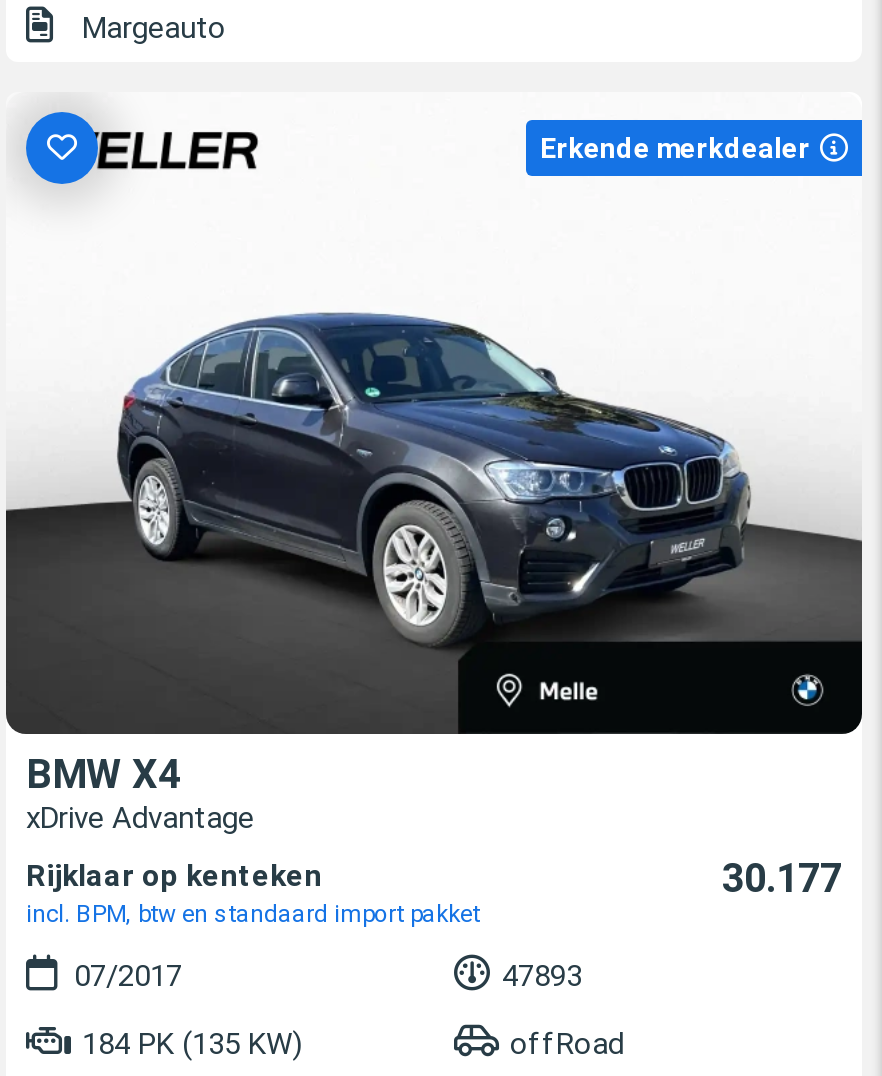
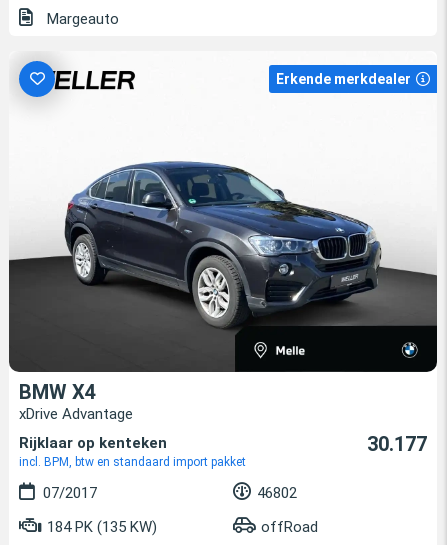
[502,957,582,993] 47893 -> [257,483,297,501] 46802

